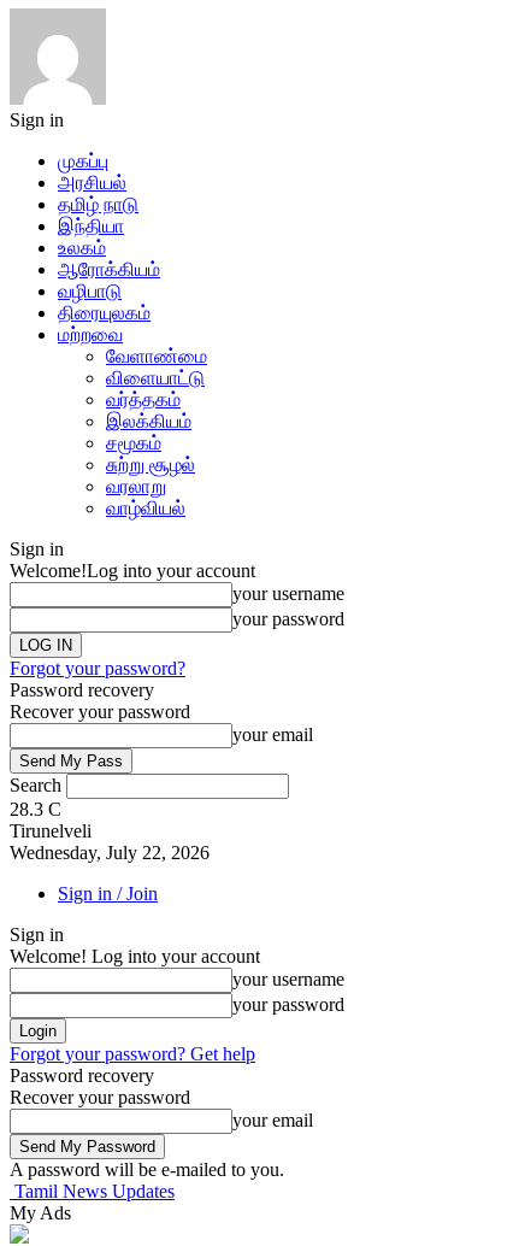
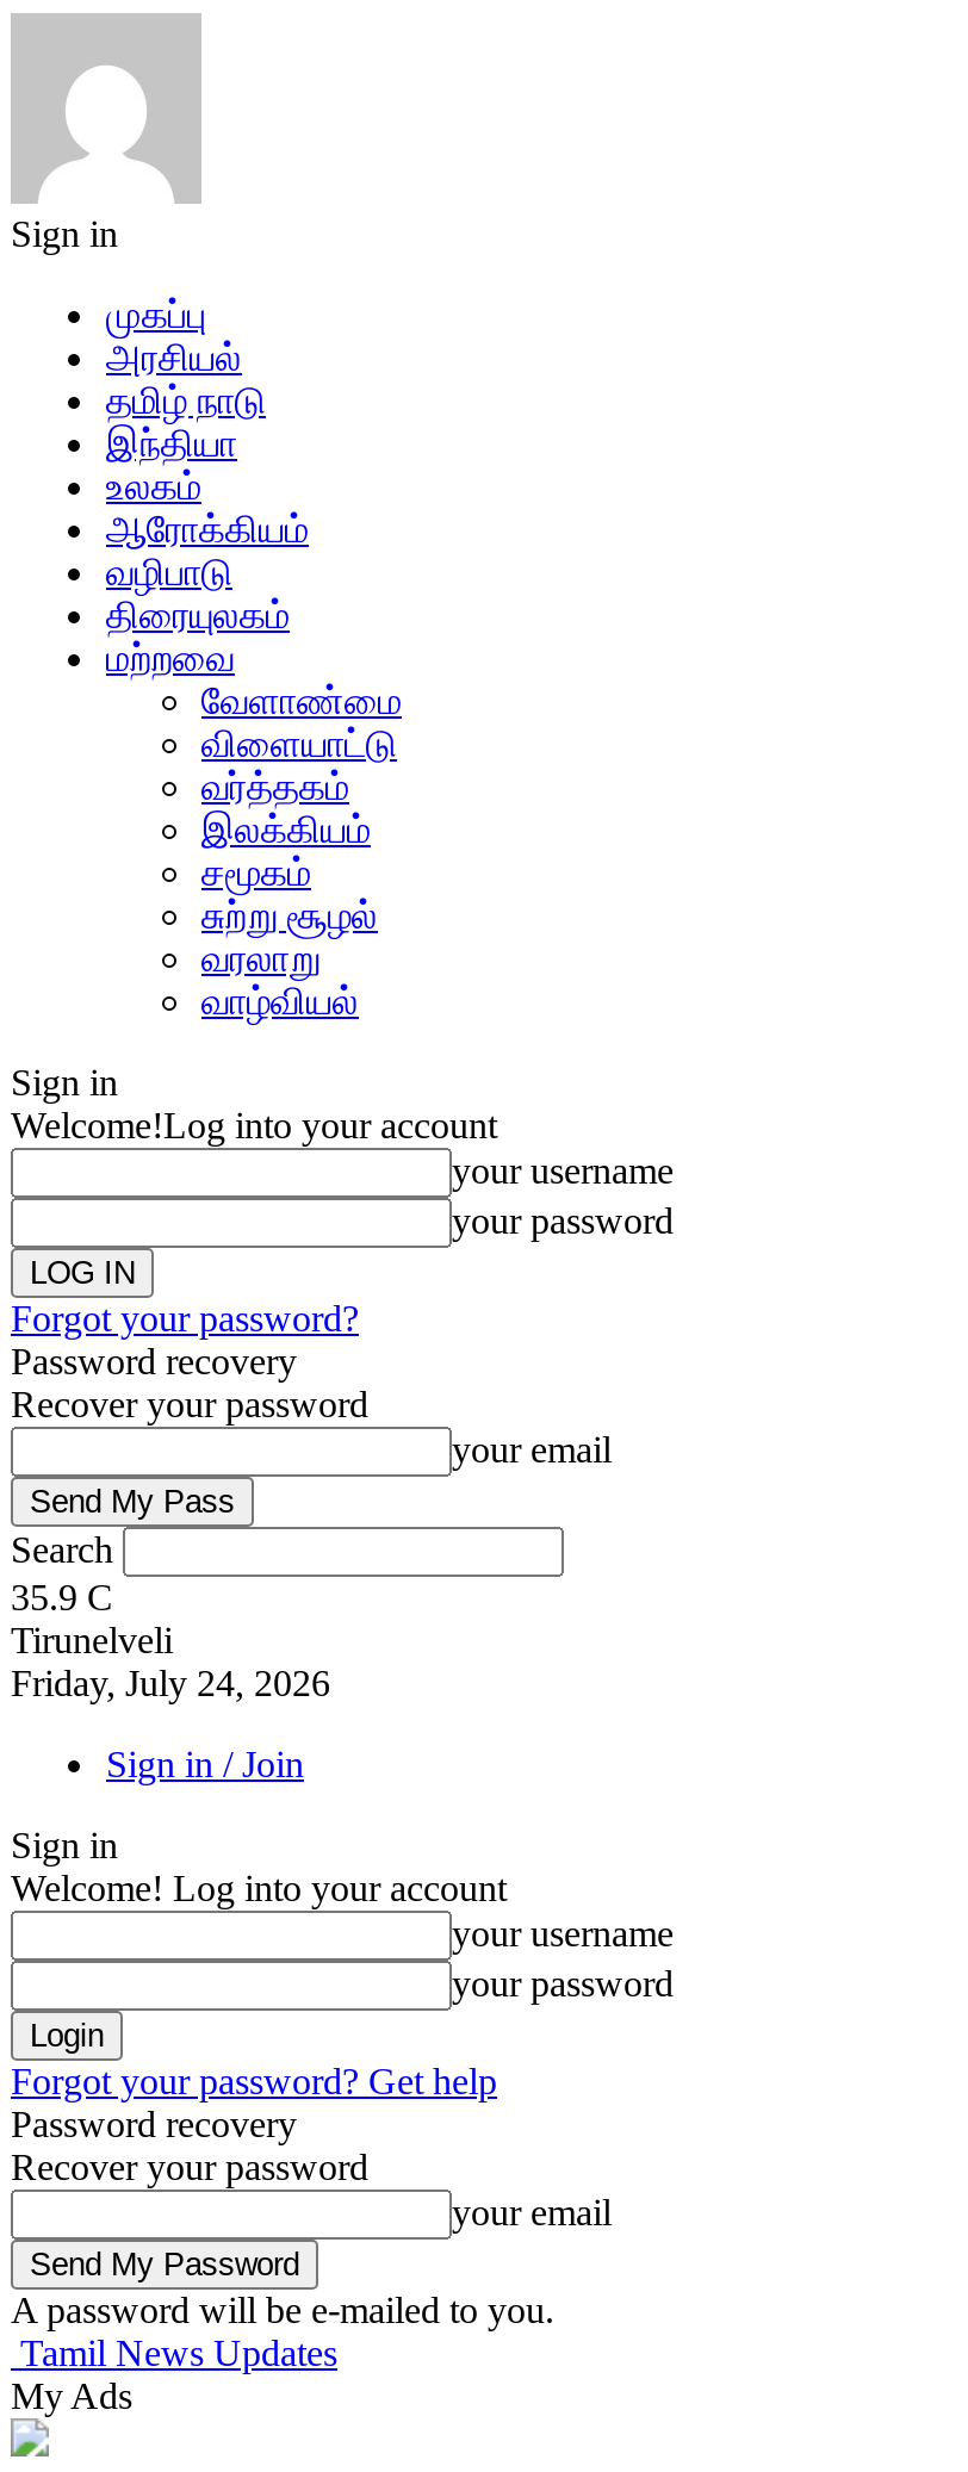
[10,799,61,819] 28.3 C -> [11,1577,113,1617] 35.9 C
[10,842,210,863] Wednesday, July 22, 2026 -> [11,1663,330,1703] Friday, July 24, 2026

